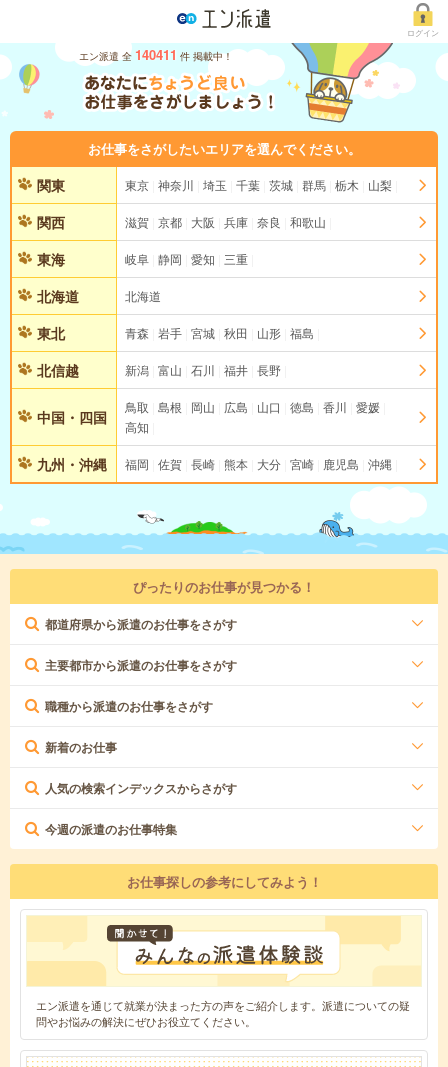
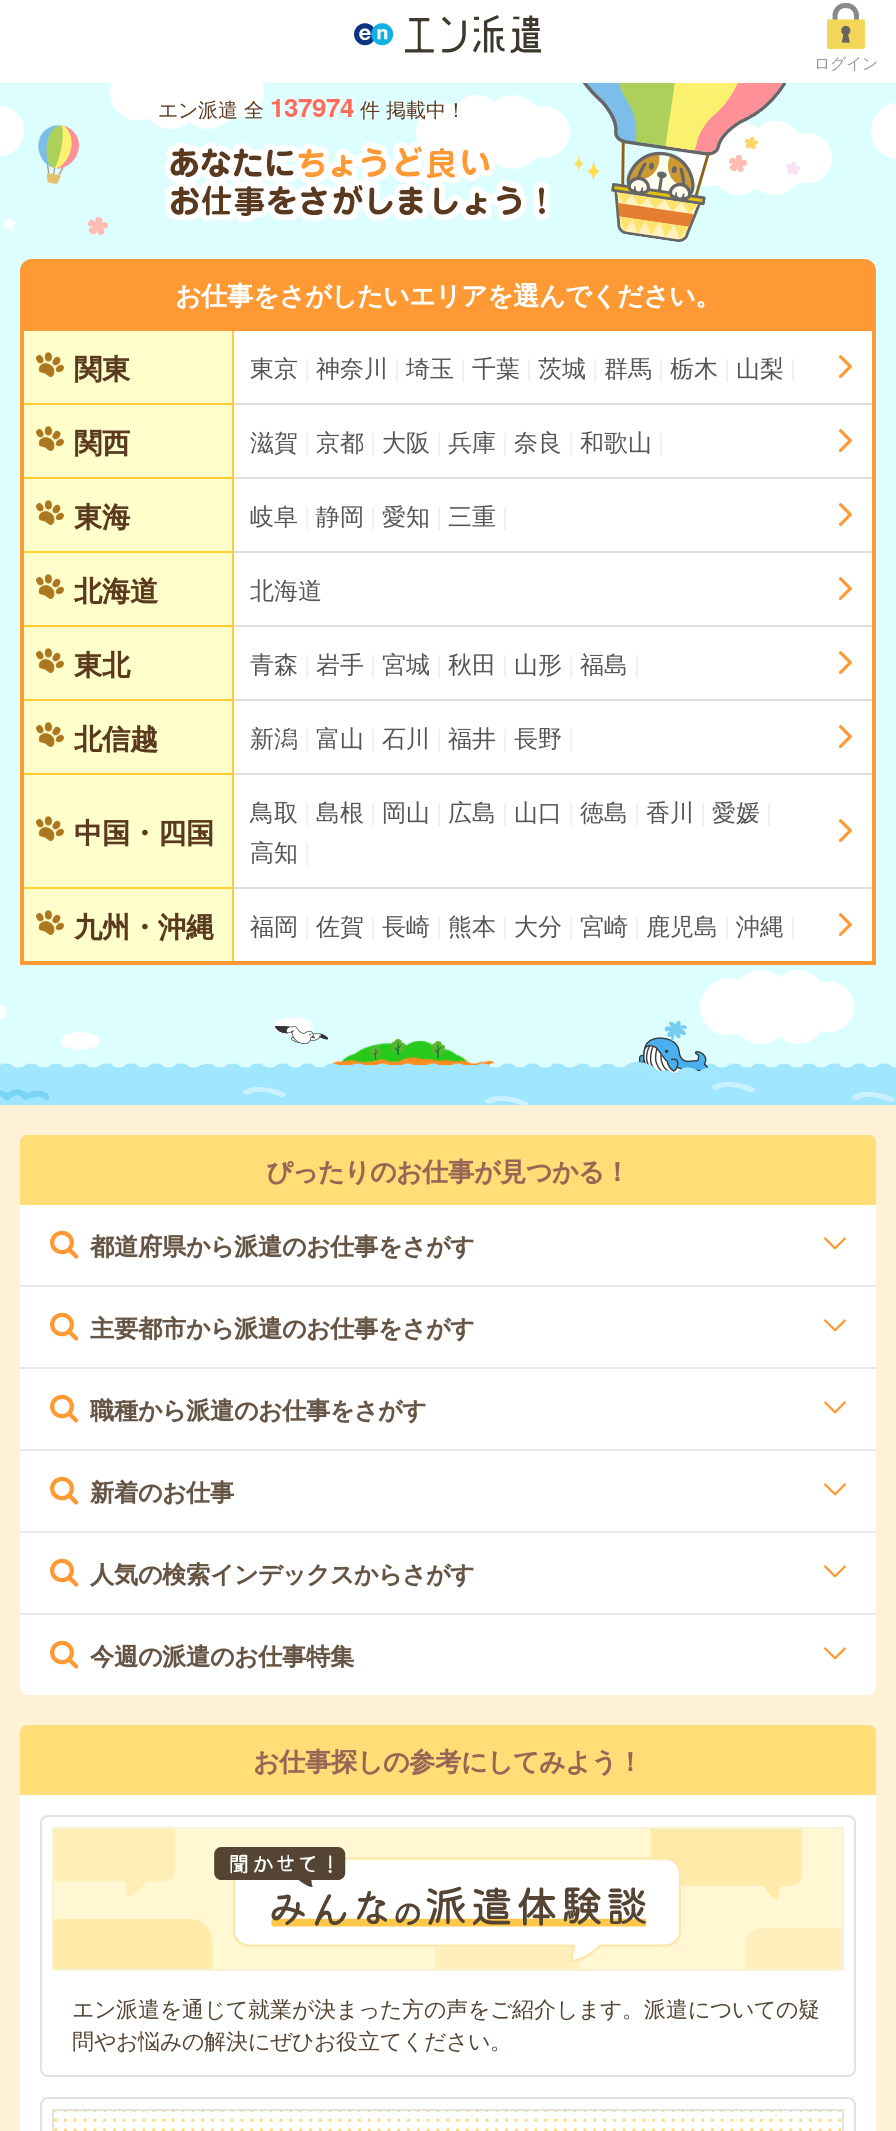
[79,45,233,64] エン派遣 全 140411 件 掲載中！ -> [158,88,466,126] エン派遣 全 137974 件 掲載中！

